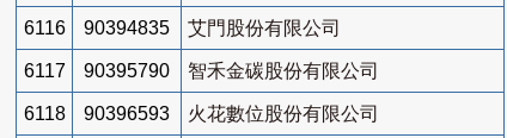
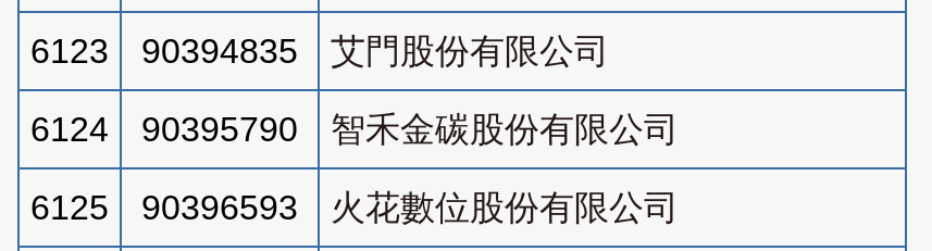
[23,18,341,38] 6116 90394835 艾門股份有限公司 -> [30,32,609,69] 6123 90394835 艾門股份有限公司
[23,61,379,81] 6117 90395790 智禾金碳股份有限公司 -> [30,111,679,148] 6124 90395790 智禾金碳股份有限公司
[23,103,379,124] 6118 90396593 火花數位股份有限公司 -> [30,189,679,226] 6125 90396593 火花數位股份有限公司

